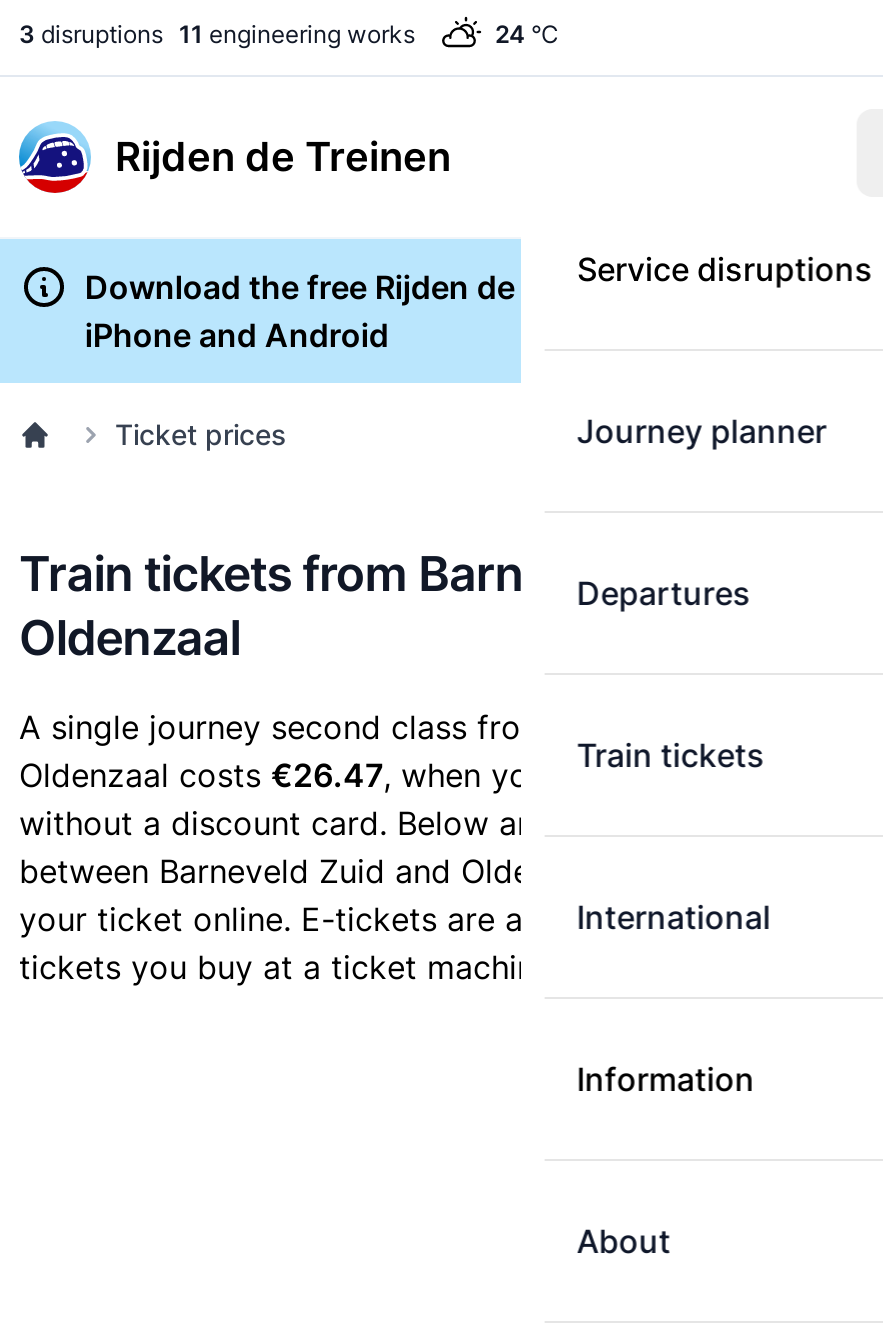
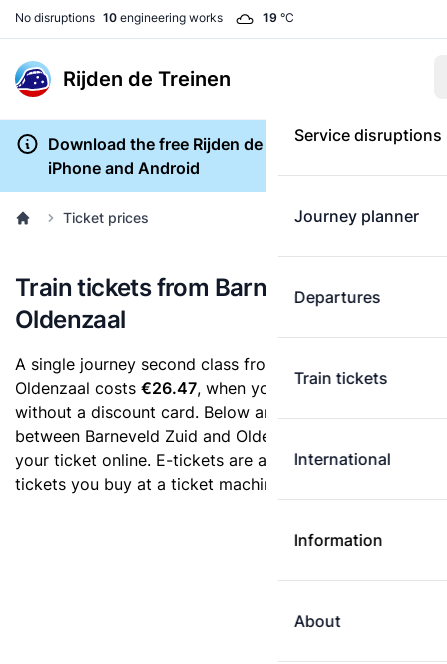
[19,19,415,49] 3 disruptions 11 engineering works -> [15,10,223,25] No disruptions 10 engineering works
[495,19,559,49] 24 °C -> [263,10,294,25] 19 °C

